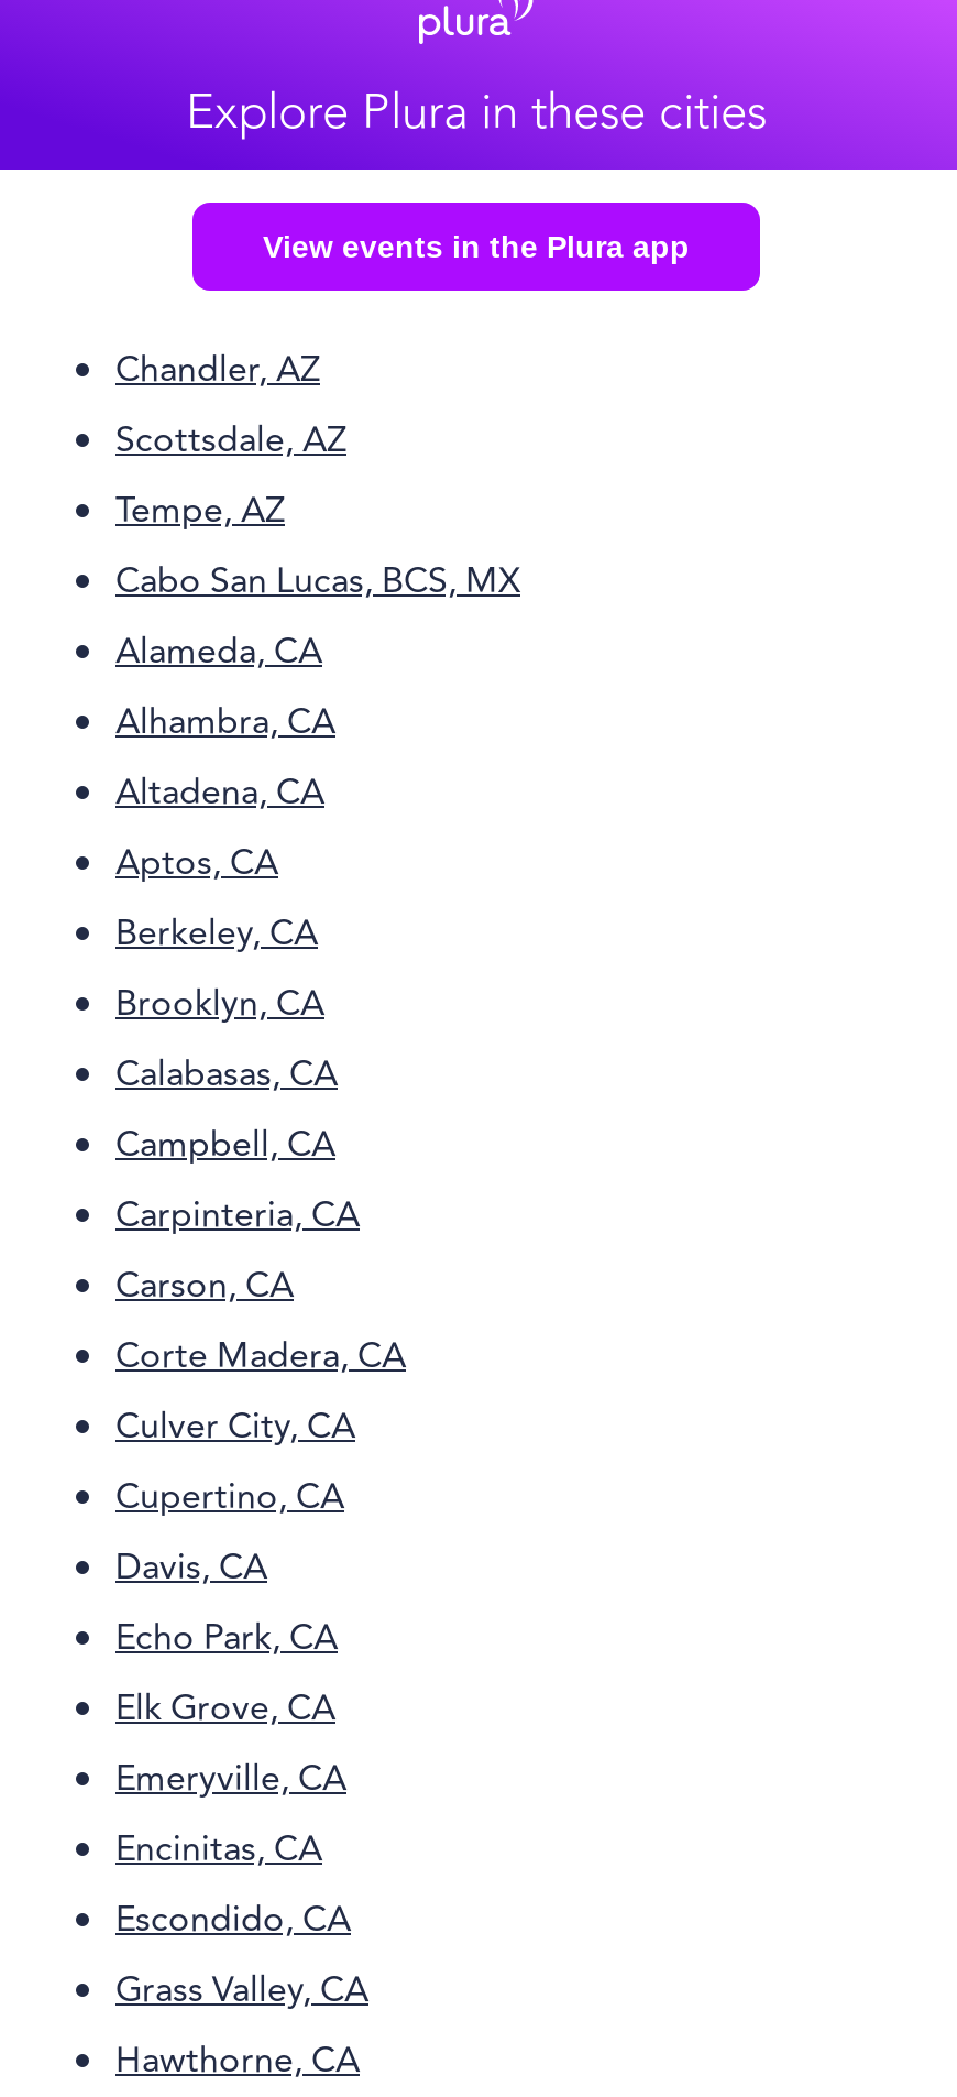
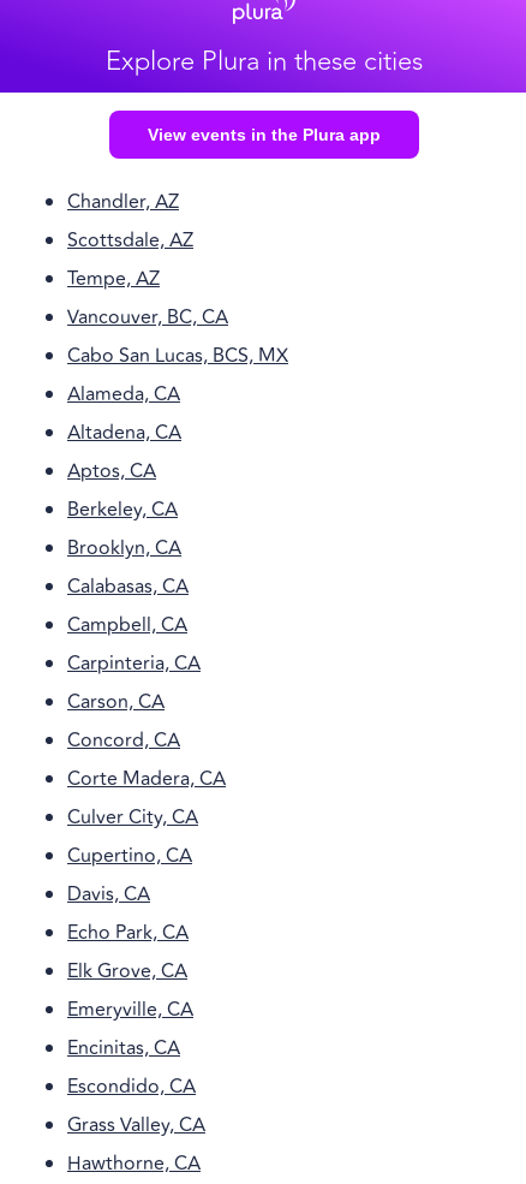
none -> [67,303,228,332] Vancouver, BC, CA
[116,696,335,749] Alhambra, CA -> none
none -> [67,726,180,755] Concord, CA

